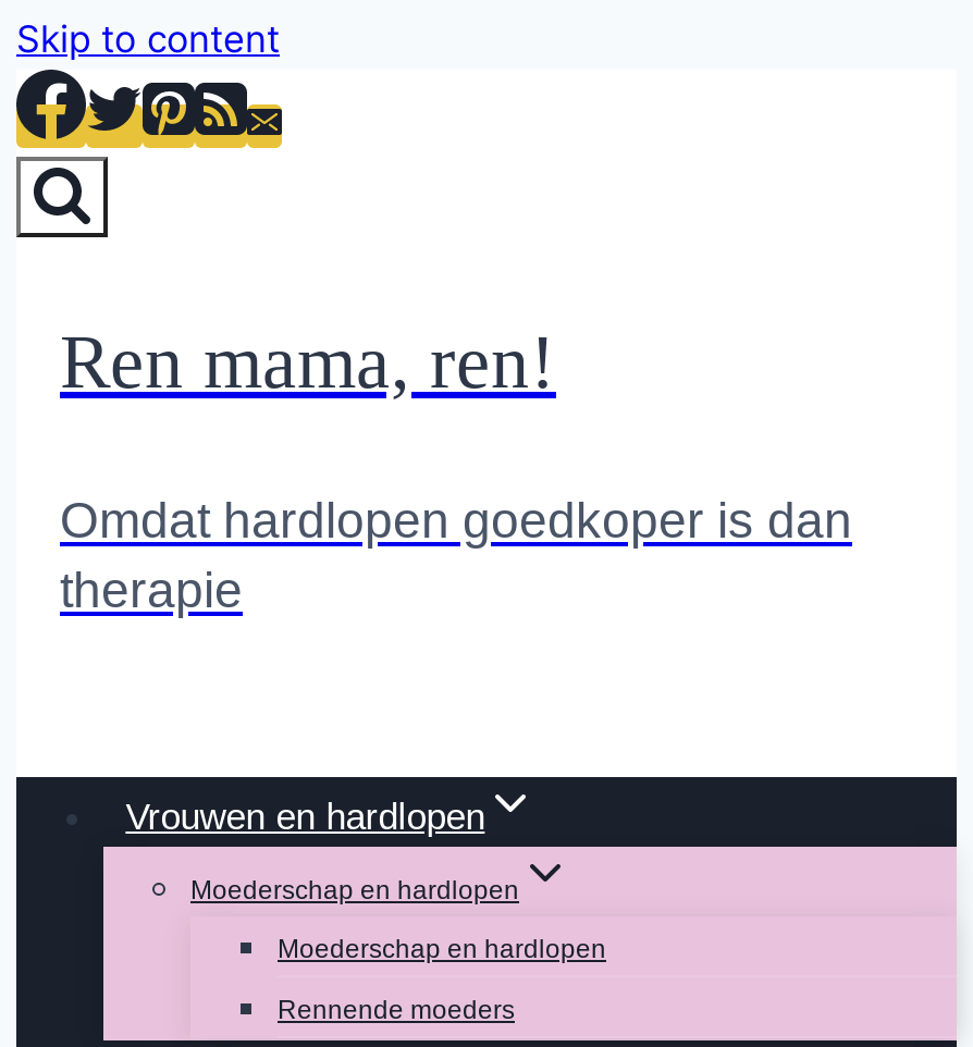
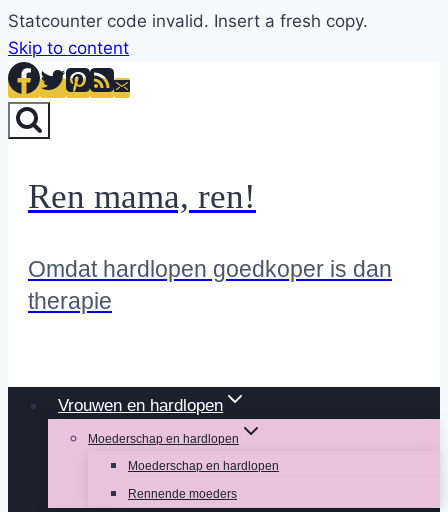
none -> [8,11,368,31] Statcounter code invalid. Insert a fresh copy.

